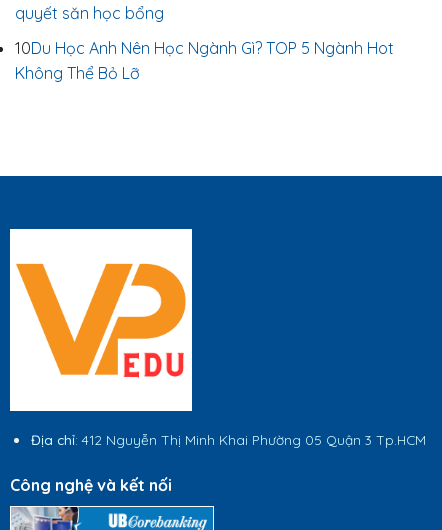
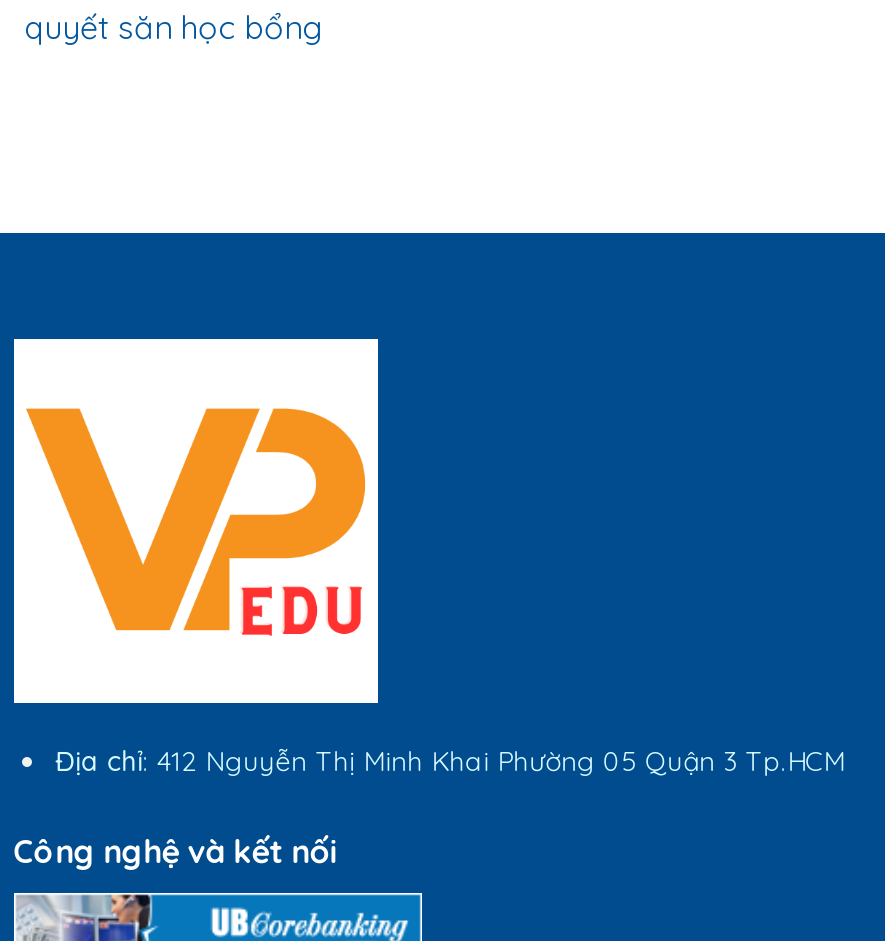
[15,38,394,83] 10Du Học Anh Nên Học Ngành Gì? TOP 5 Ngành Hot | Không Thể Bỏ Lỡ -> none

